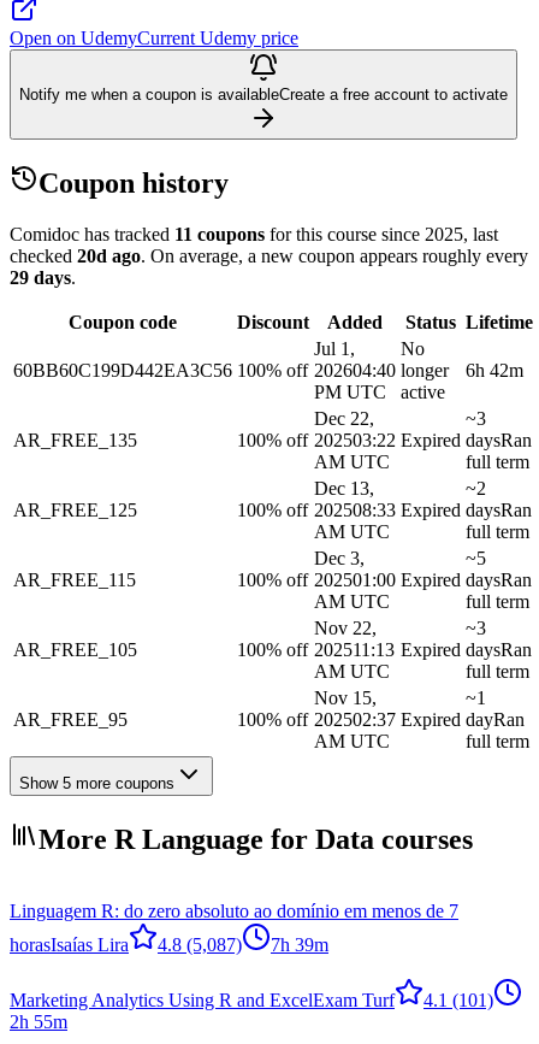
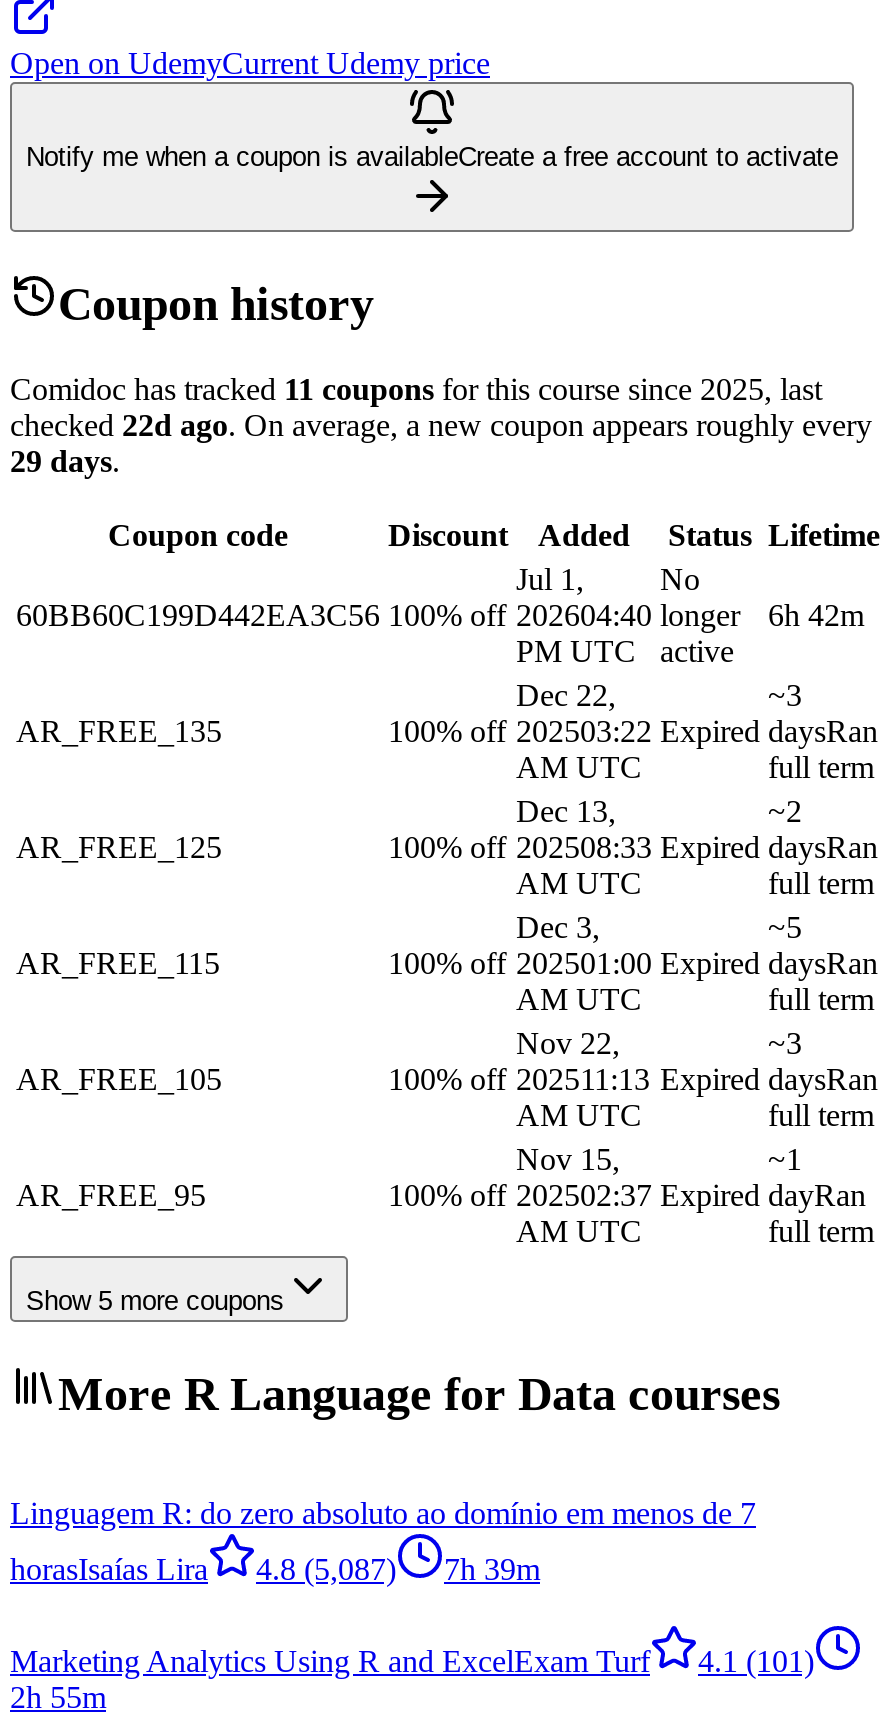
[10,245,528,266] checked 20d ago. On average, a new coupon appears roughly every -> [10,407,872,441] checked 22d ago. On average, a new coupon appears roughly every

